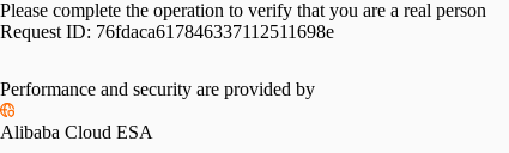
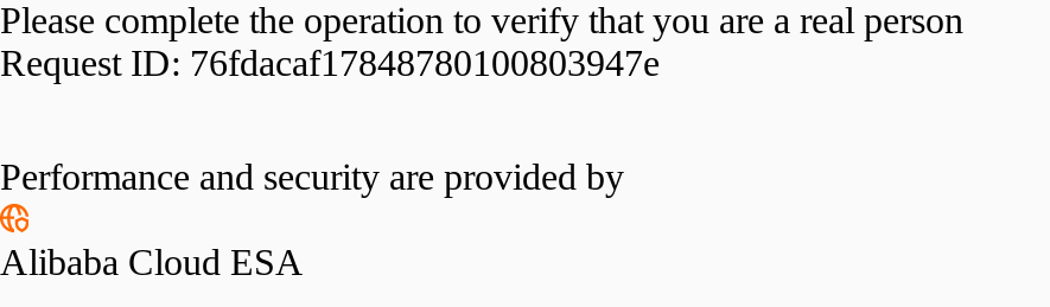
[0,22,334,42] Request ID: 76fdaca617846337112511698e -> [0,43,660,83] Request ID: 76fdacaf17848780100803947e

